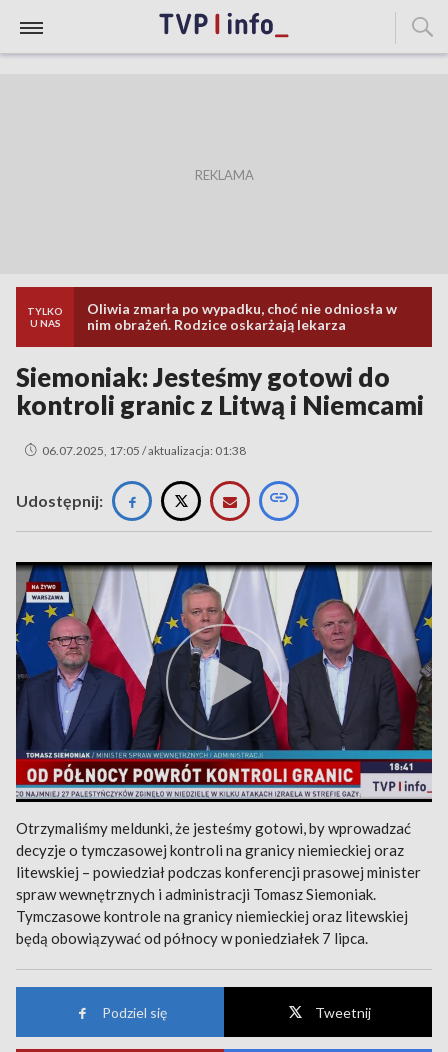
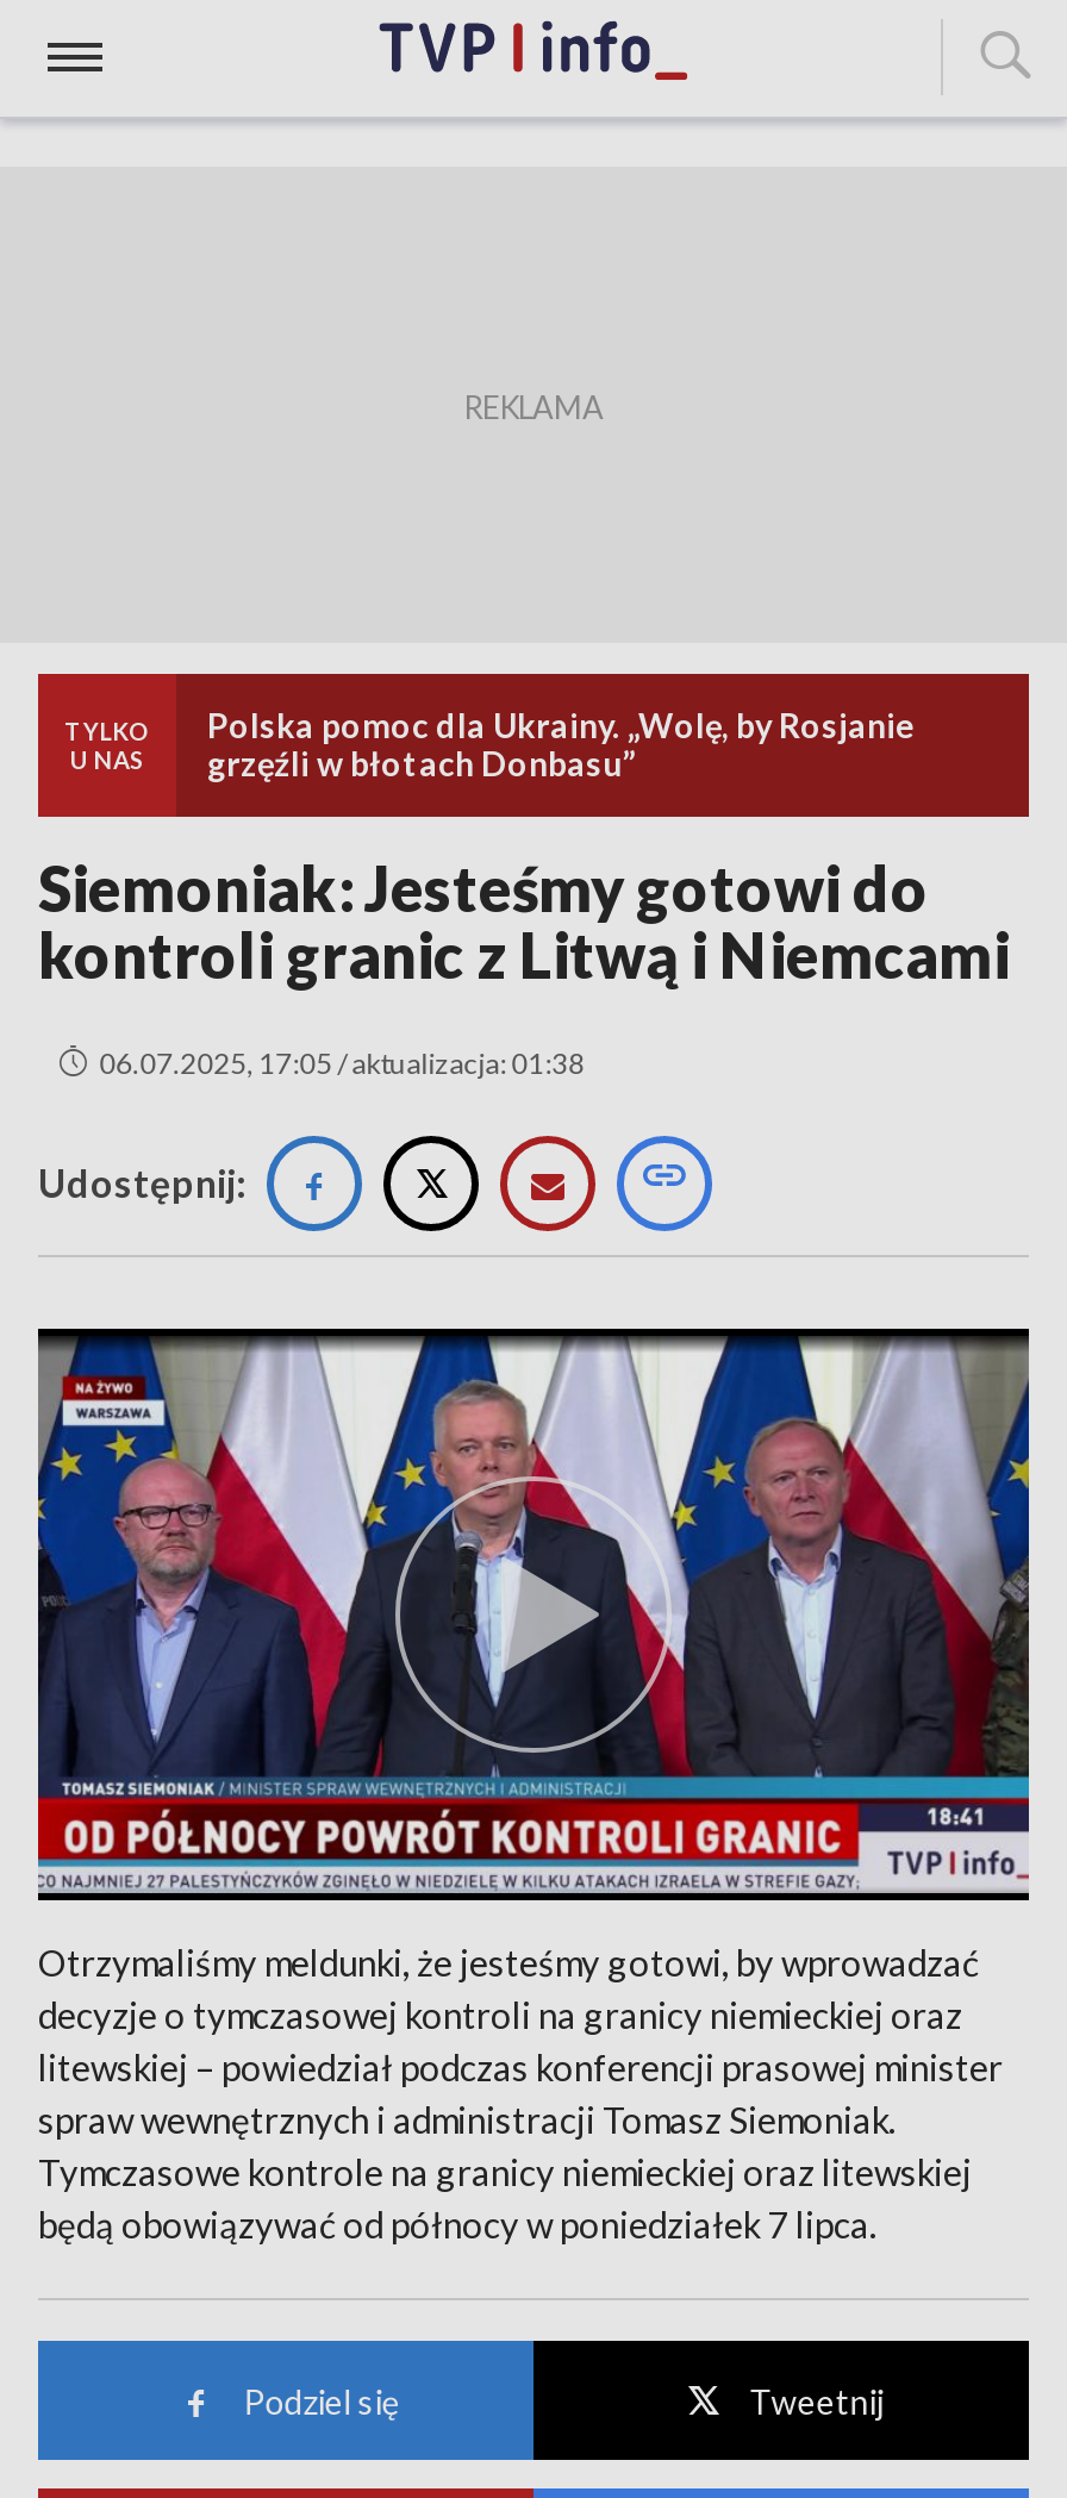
[87,300,397,333] Oliwia zmarła po wypadku, choć nie odniosła w | nim obrażeń. Rodzice oskarżają lekarza -> [207,705,915,783] Polska pomoc dla Ukrainy. „Wolę, by Rosjanie | grzęźli w błotach Donbasu”

